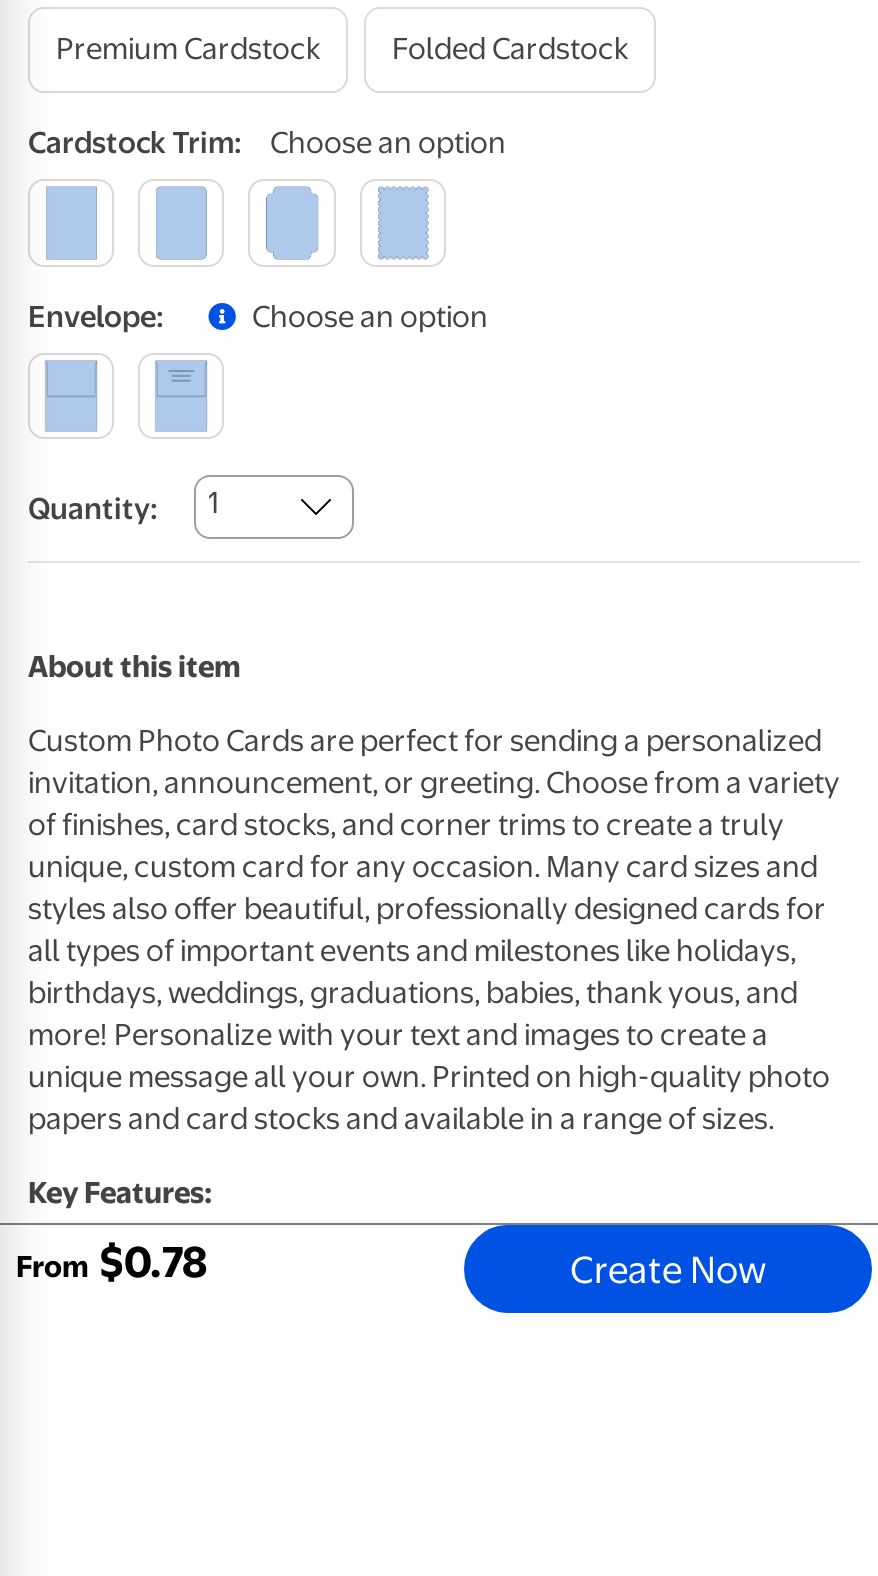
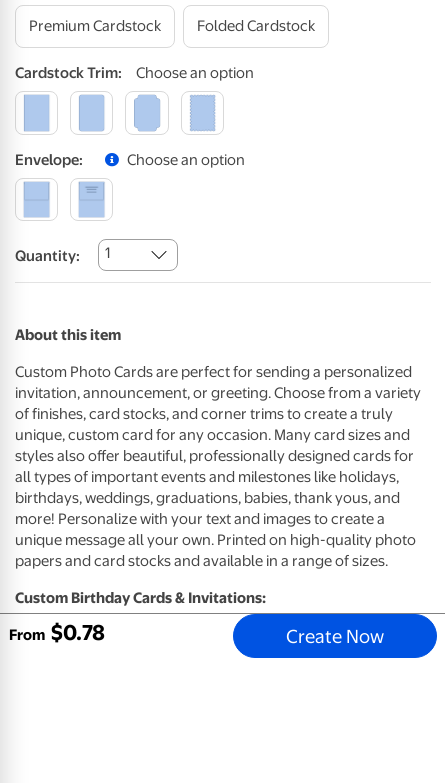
[28,1174,212,1210] Key Features: -> [15,589,266,607] Custom Birthday Cards & Invitations:

